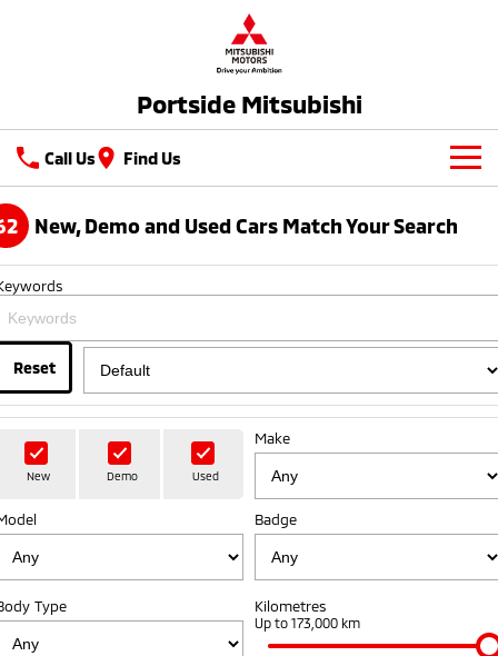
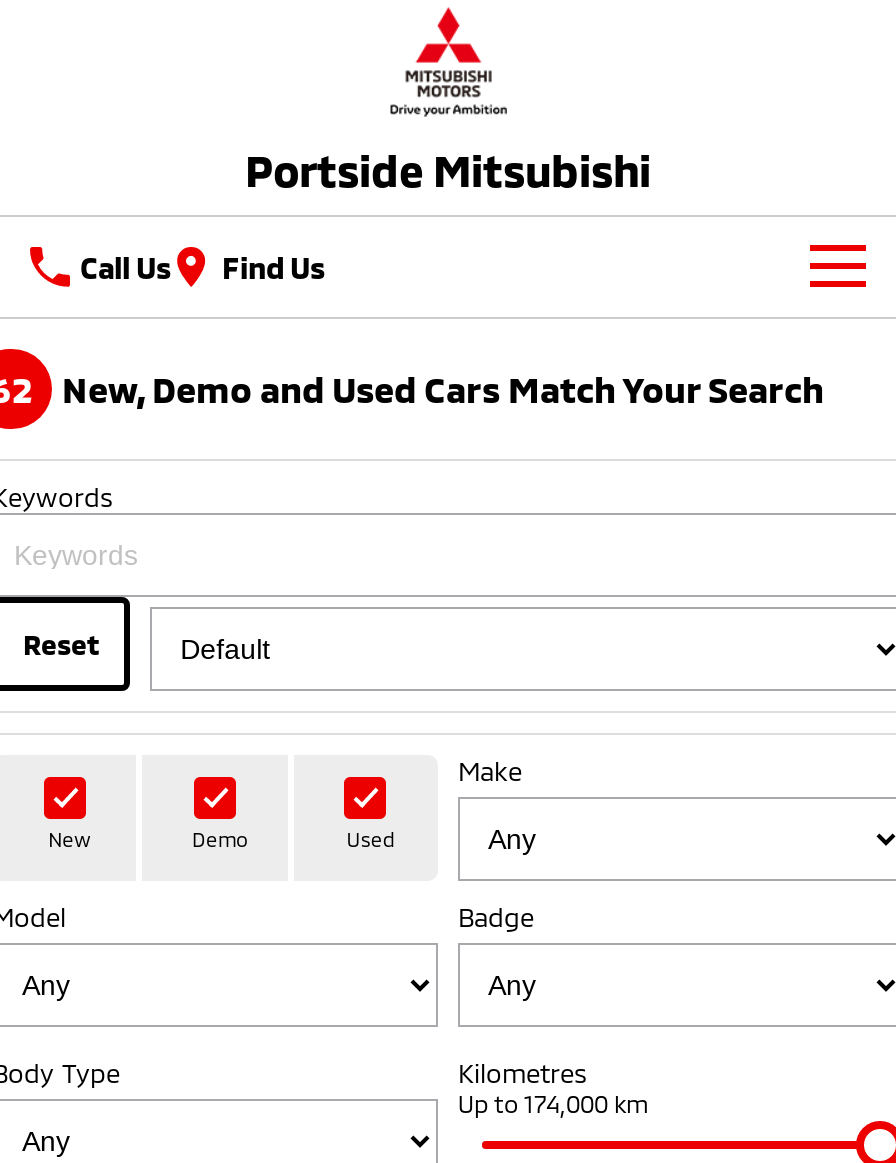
[255,614,360,630] Up to 173,000 km -> [458,1088,648,1116] Up to 174,000 km

